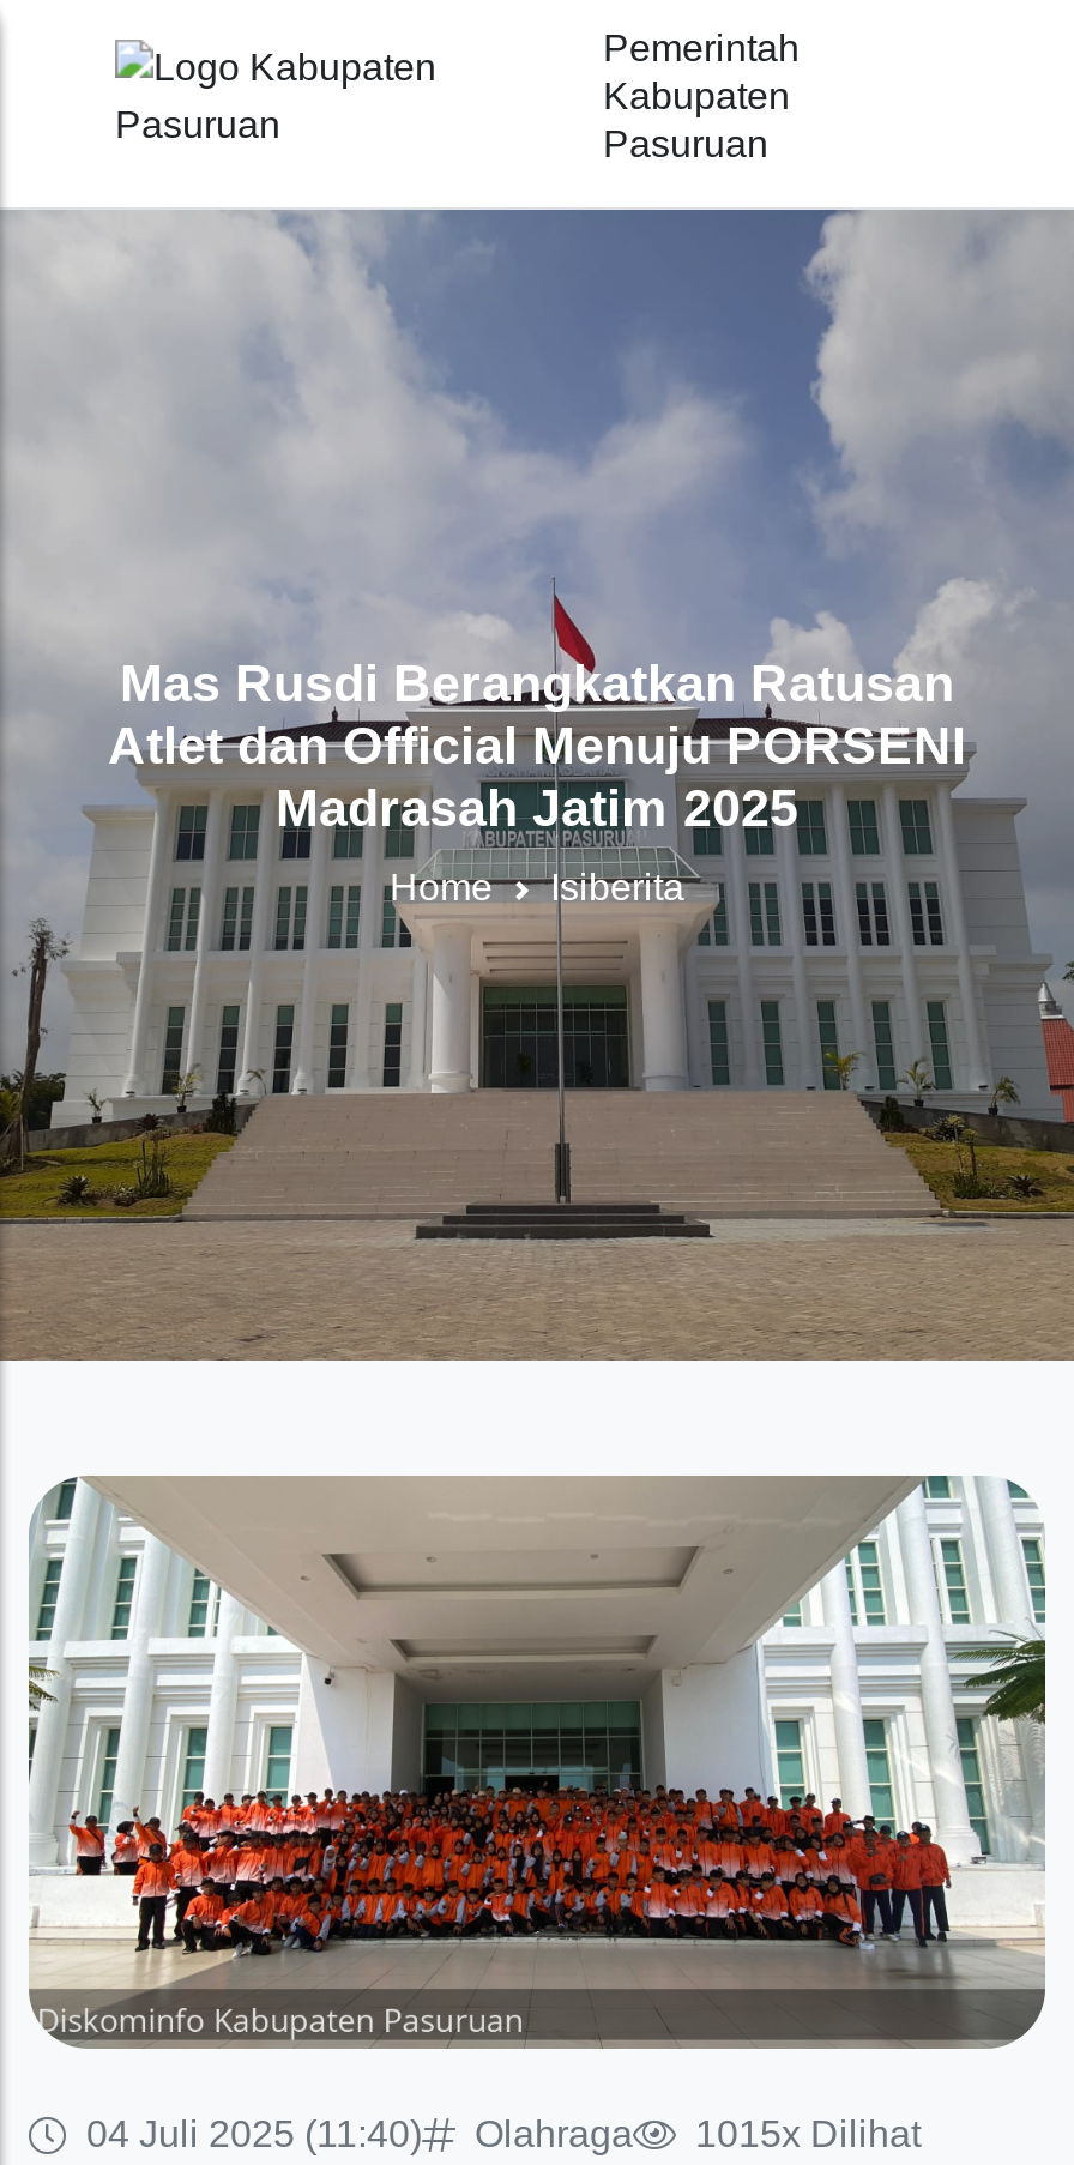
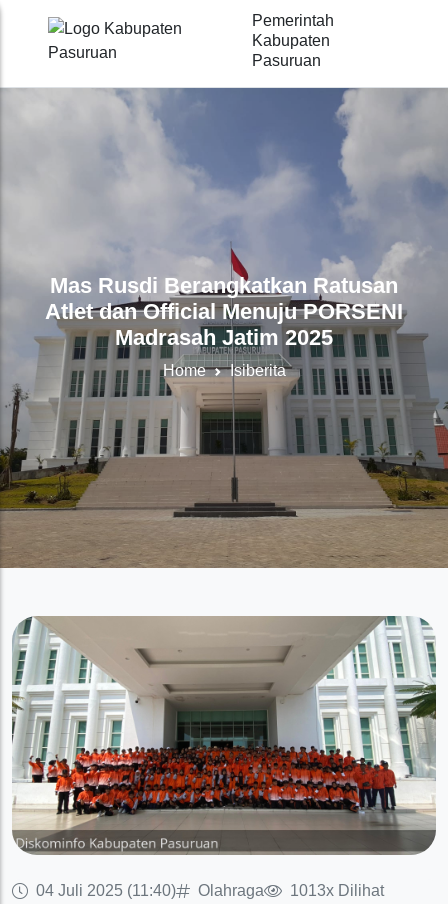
[86,2112,921,2153] 04 Juli 2025 (11:40) Olahraga 1015x Dilihat -> [36,881,384,898] 04 Juli 2025 (11:40) Olahraga 1013x Dilihat

